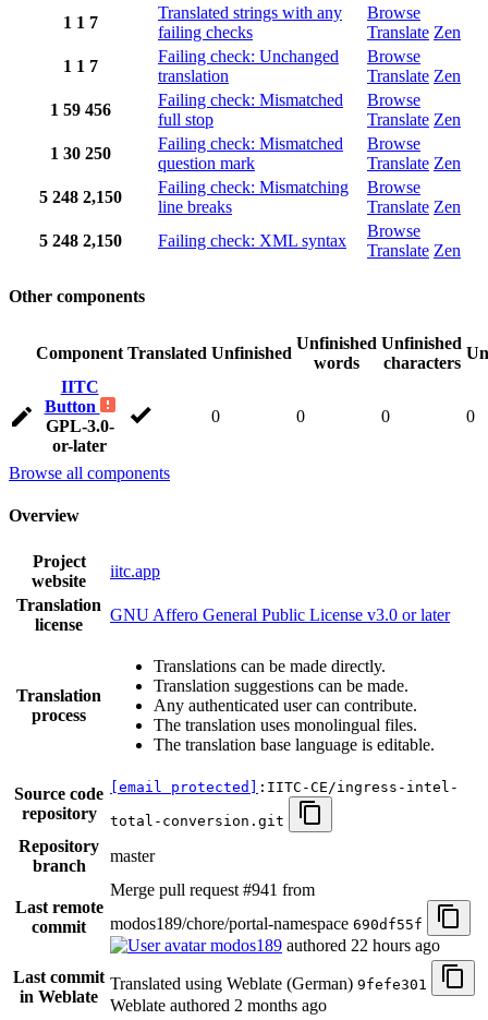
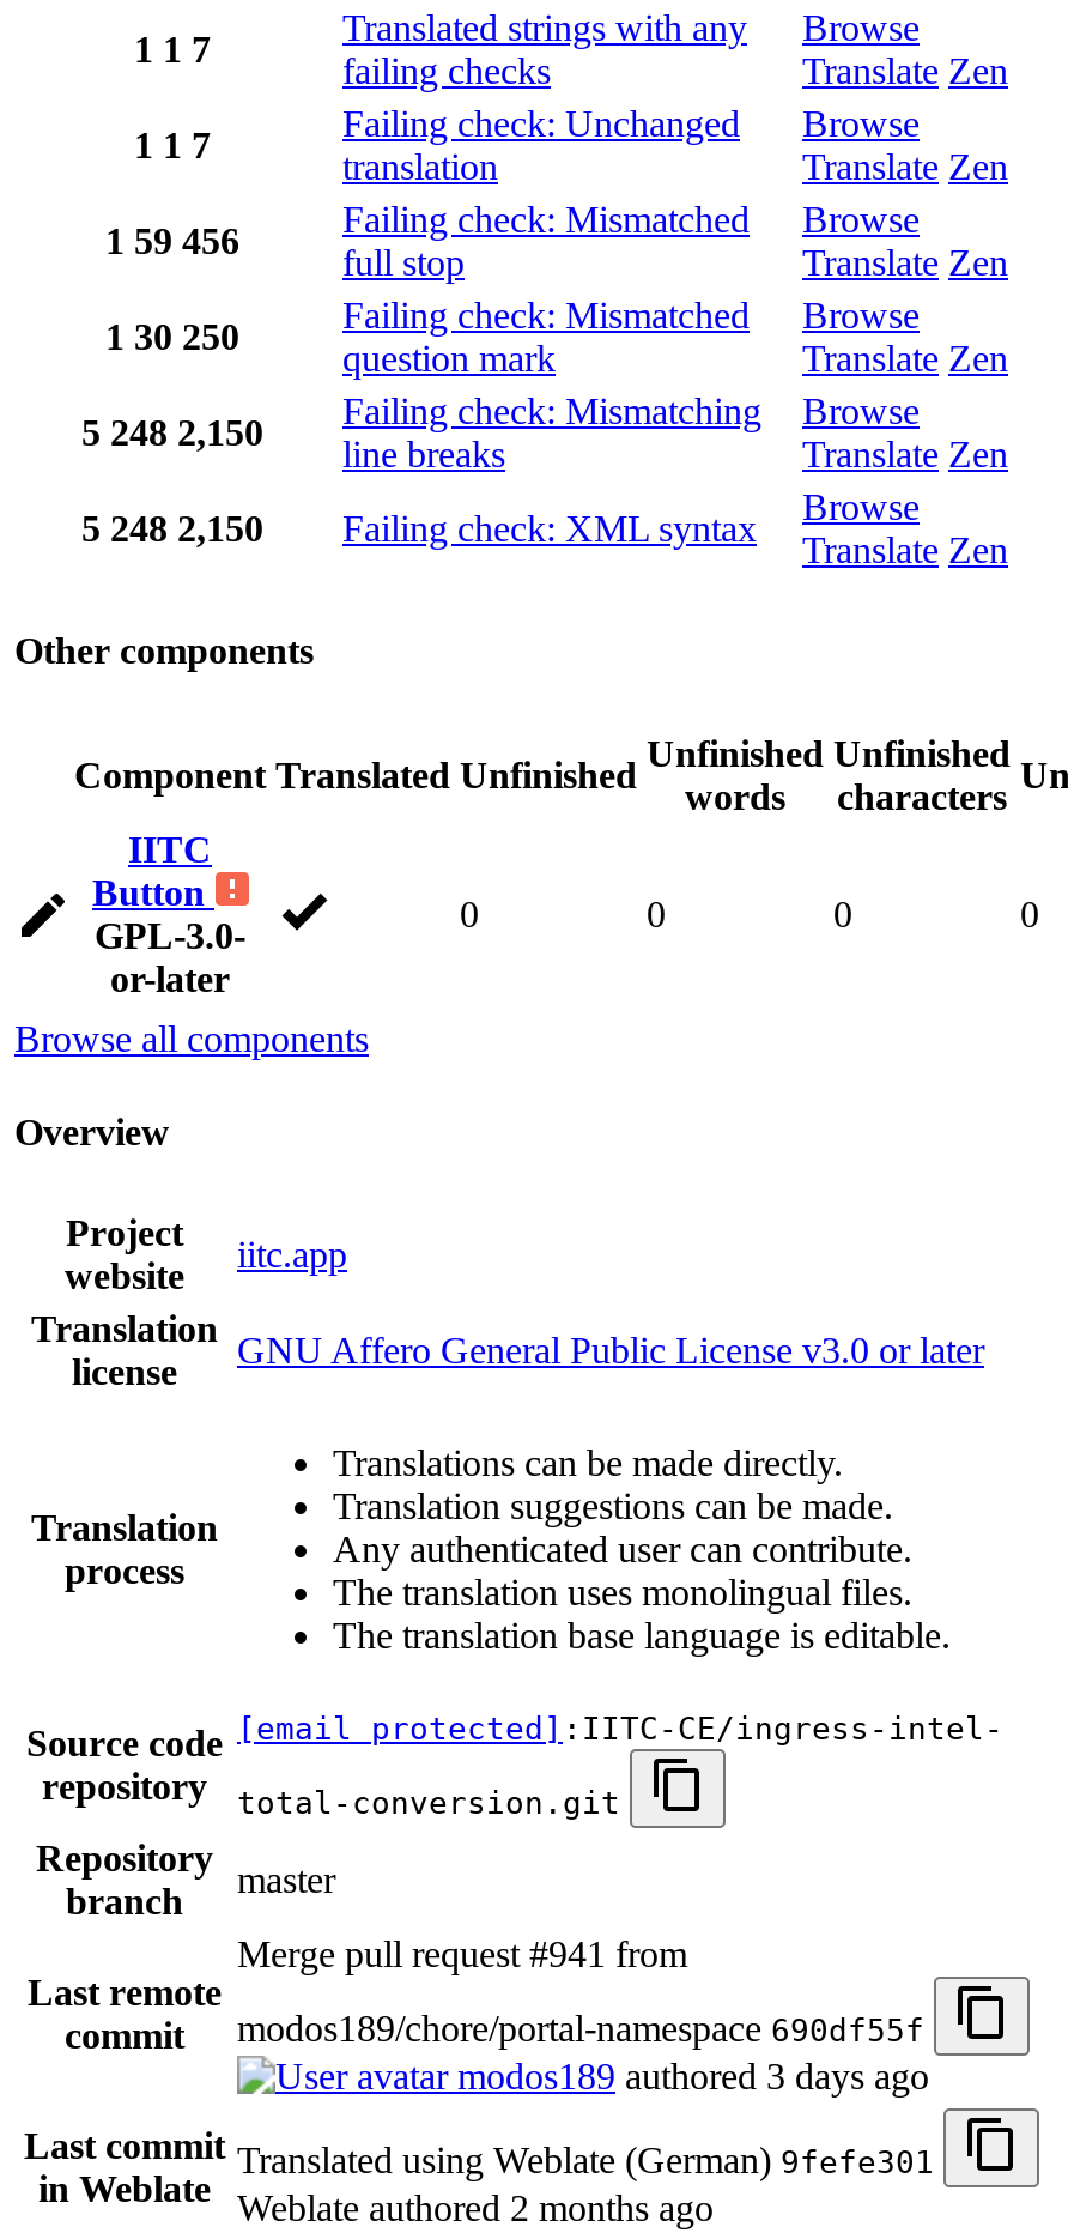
[206,936,440,955] modos189 authored 22 hours ago -> [448,2056,929,2097] modos189 authored 3 days ago

